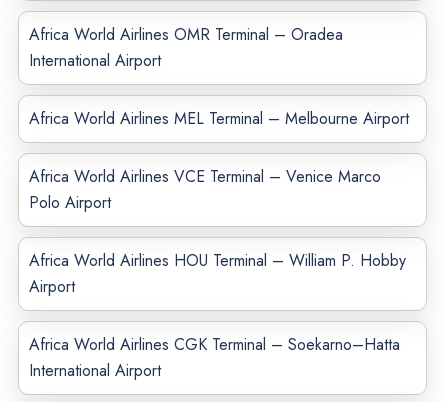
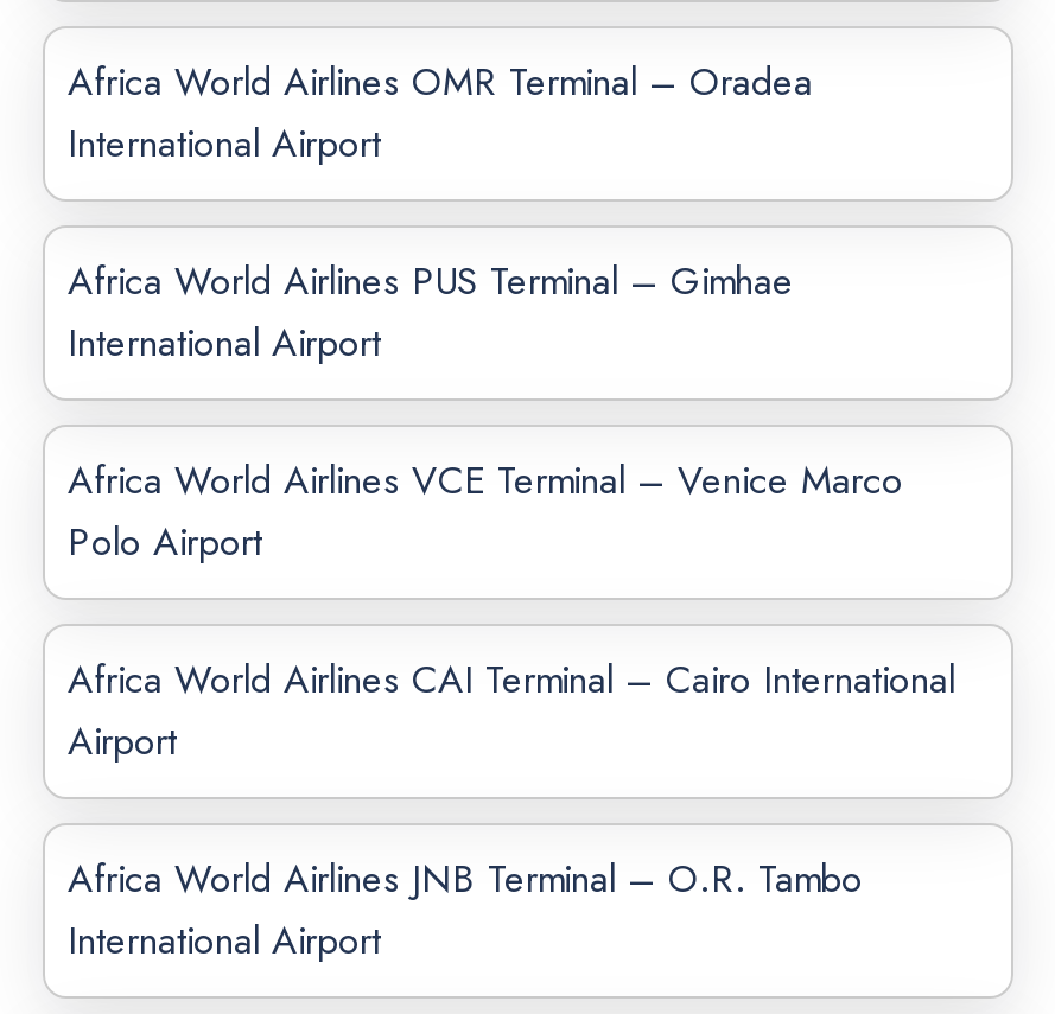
[28,107,408,130] Africa World Airlines MEL Terminal – Melbourne Airport -> [68,255,794,371] Africa World Airlines PUS Terminal – Gimhae | International Airport
[28,249,405,272] Africa World Airlines HOU Terminal – William P. Hobby -> [68,653,955,708] Africa World Airlines CAI Terminal – Cairo International
[28,333,399,356] Africa World Airlines CGK Terminal – Soekarno–Hatta -> [68,852,863,907] Africa World Airlines JNB Terminal – O.R. Tambo

